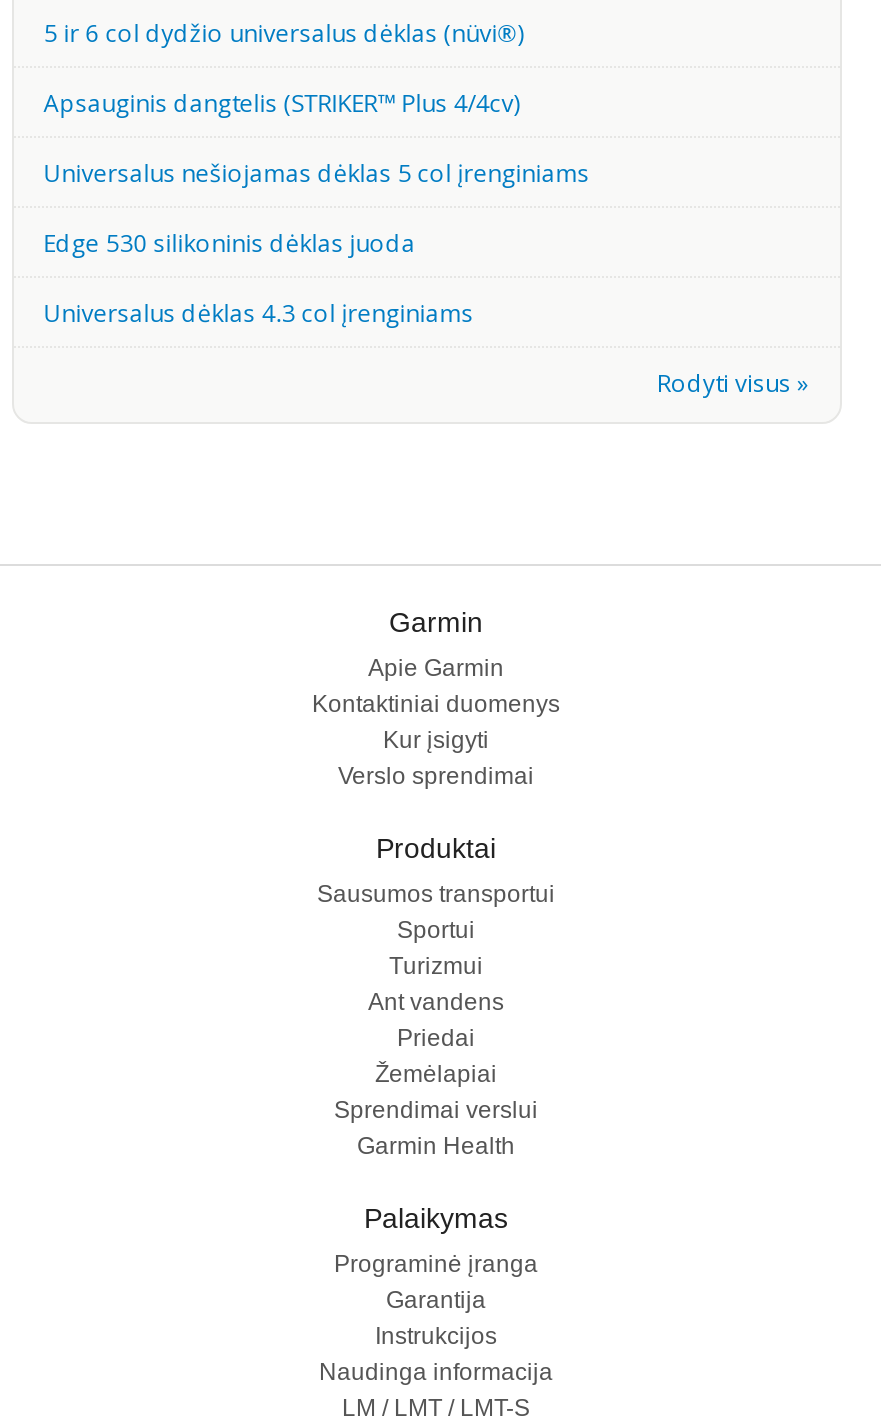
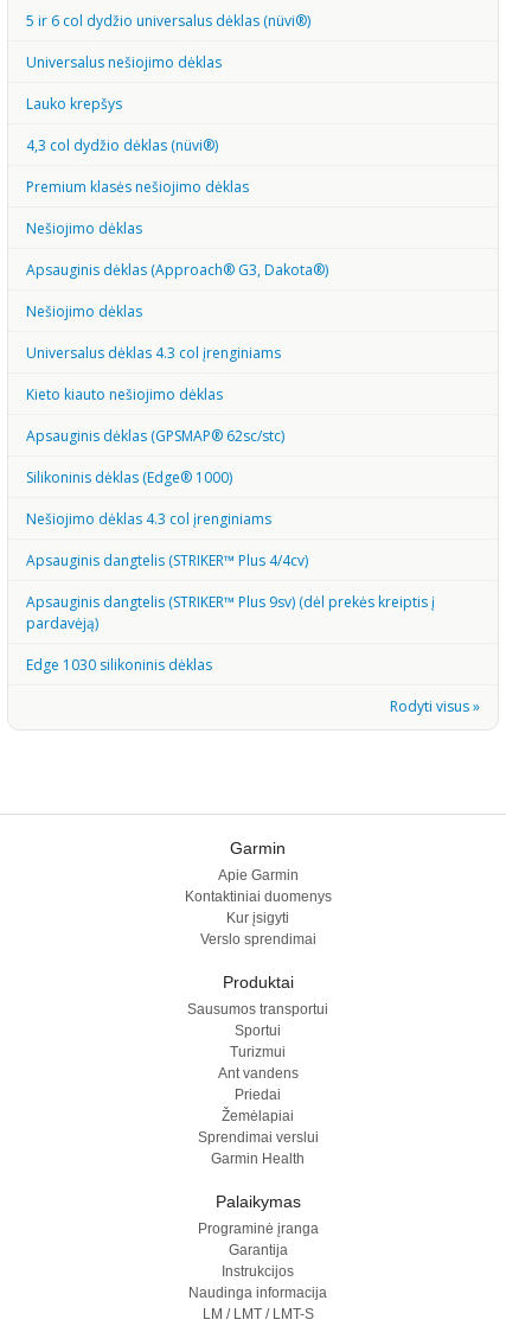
moved [43,87,519,121] -> [26,551,308,571]: Apsauginis dangtelis (STRIKER™ Plus 4/4cv)
[43,157,589,261] Universalus nešiojamas dėklas 5 col įrenginiams | Edge 530 silikoninis dėklas juoda -> [26,53,328,322] Universalus nešiojimo dėklas | Lauko krepšys | 4,3 col dydžio dėklas (nüvi®) | Premium klasės nešiojimo dėklas | Nešiojimo dėklas | Apsauginis dėklas (Approach® G3, Dakota®) | Nešiojimo dėklas
none -> [26,385,435,675] Kieto kiauto nešiojimo dėklas | Apsauginis dėklas (GPSMAP® 62sc/stc) | Silikoninis dėklas (Edge® 1000) | Nešiojimo dėklas 4.3 col įrenginiams | Apsauginis dangtelis (STRIKER™ Plus 9sv) (dėl prekės kreiptis į | pardavėją) | Edge 1030 silikoninis dėklas

